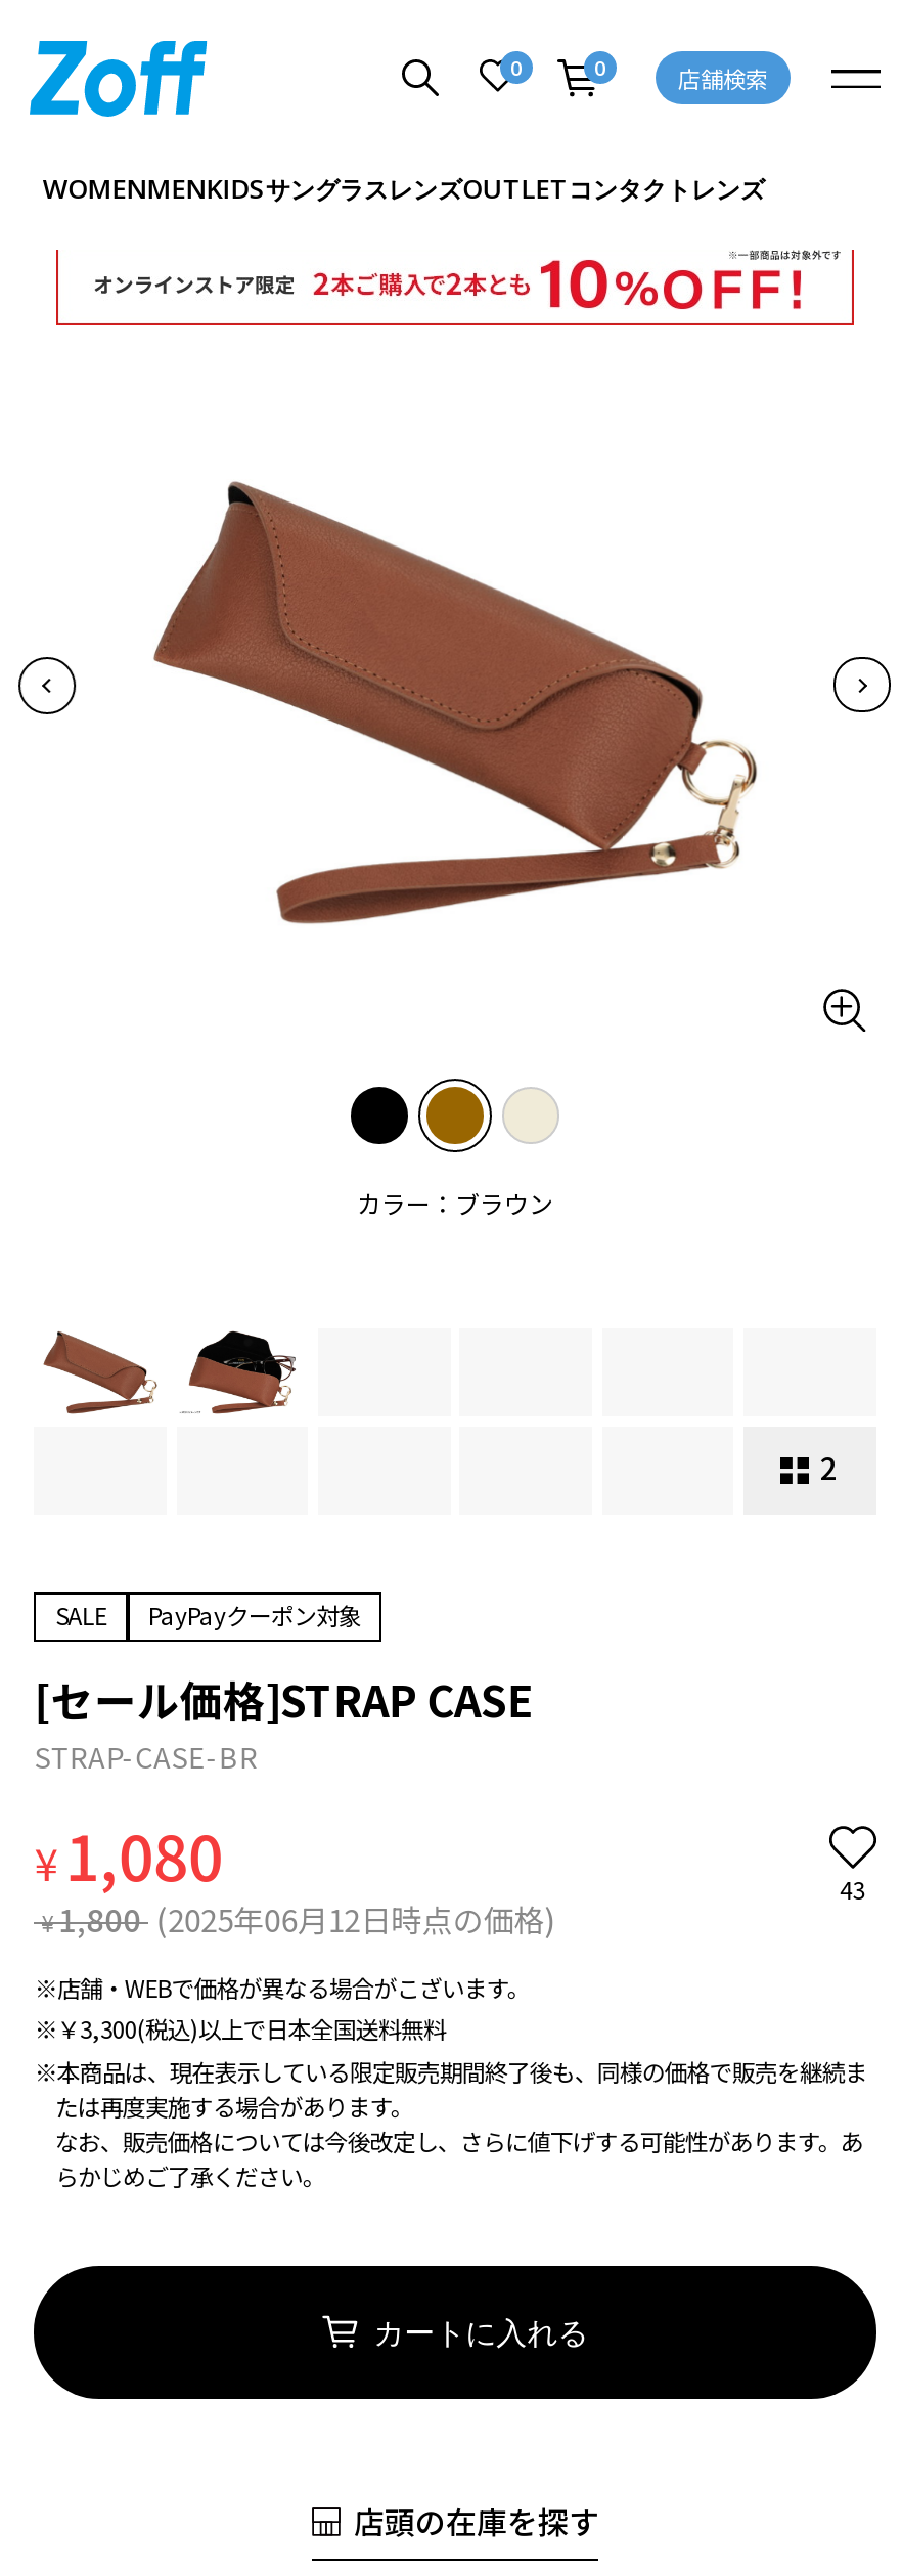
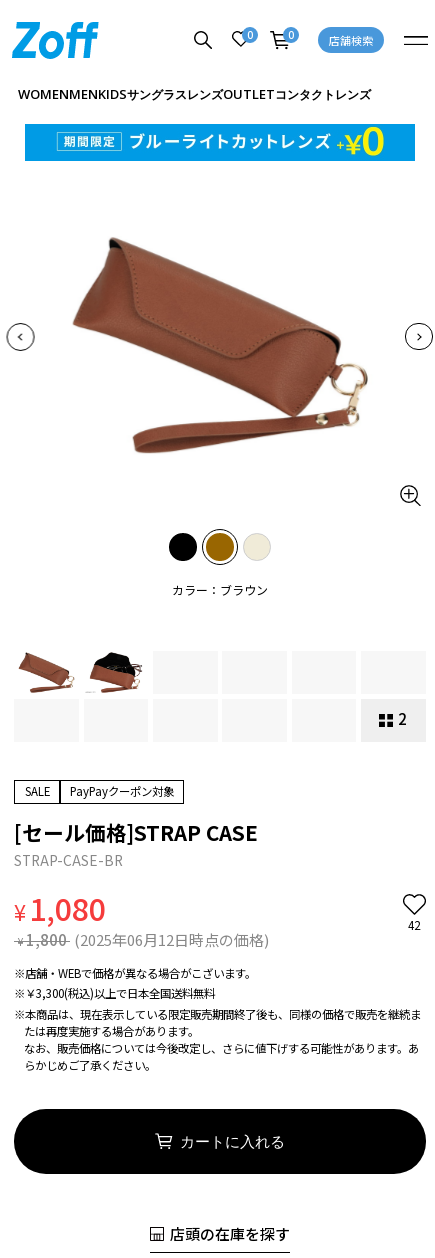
[54,250,856,328] [image] -> [24,123,416,162] [image]
[840,1873,864,1906] 43 -> [408,917,420,933] 42

